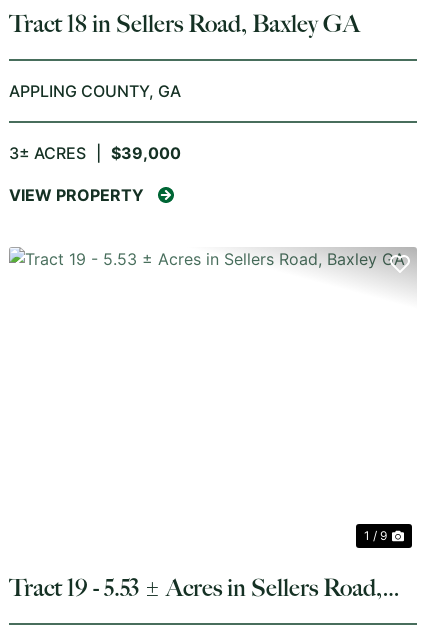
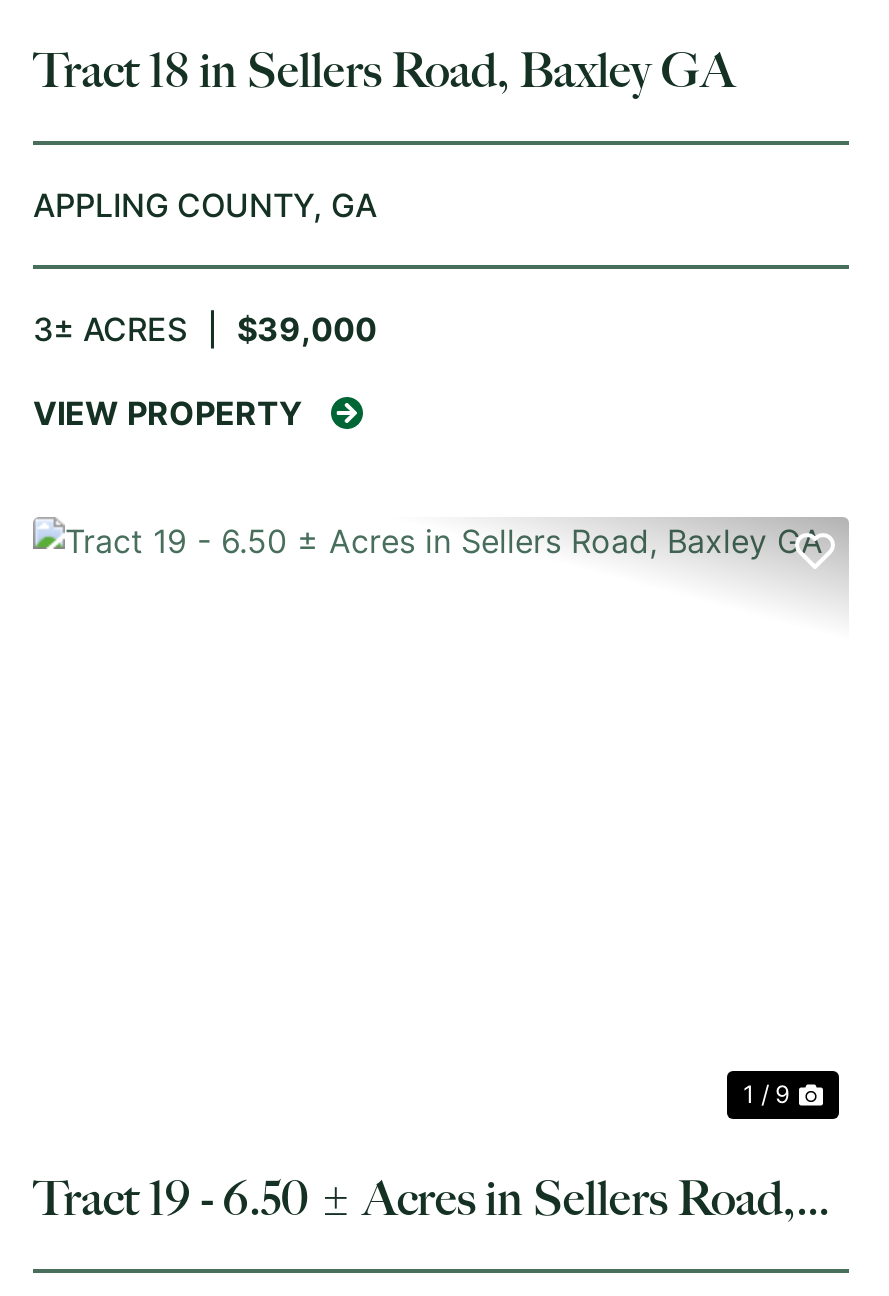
[9,573,382,602] Tract 19 - 5.53 ± Acres in Sellers Road, -> [33,1169,795,1227] Tract 19 - 6.50 ± Acres in Sellers Road,

